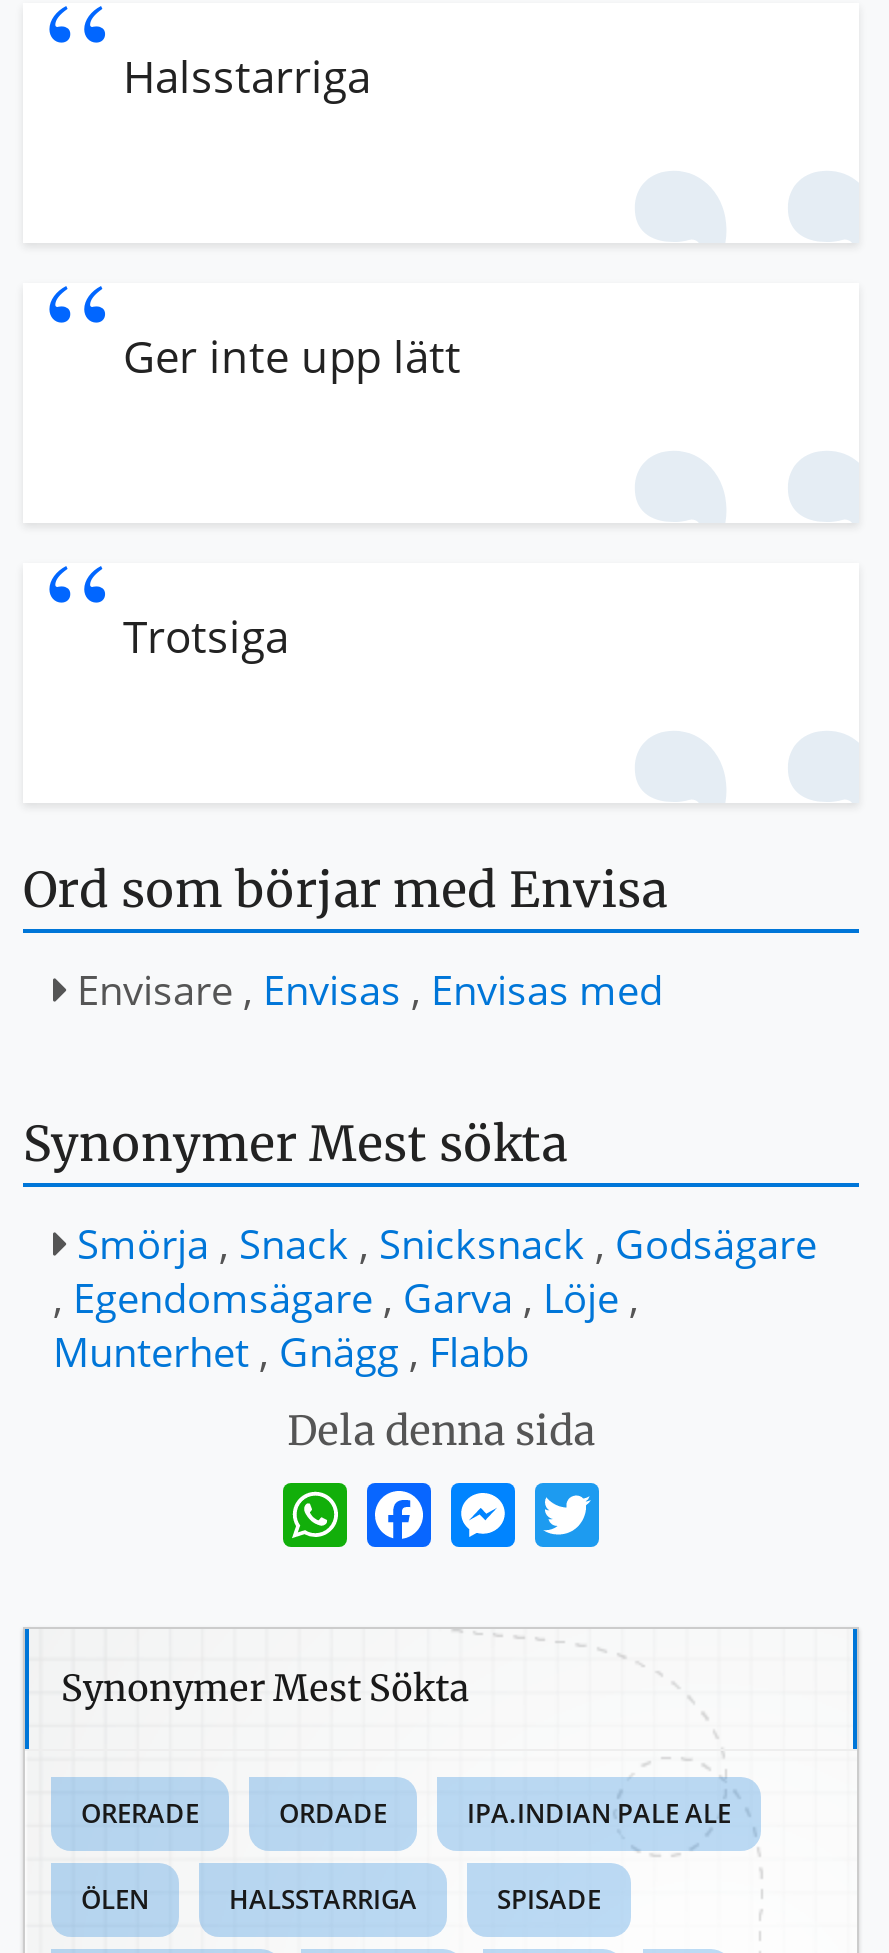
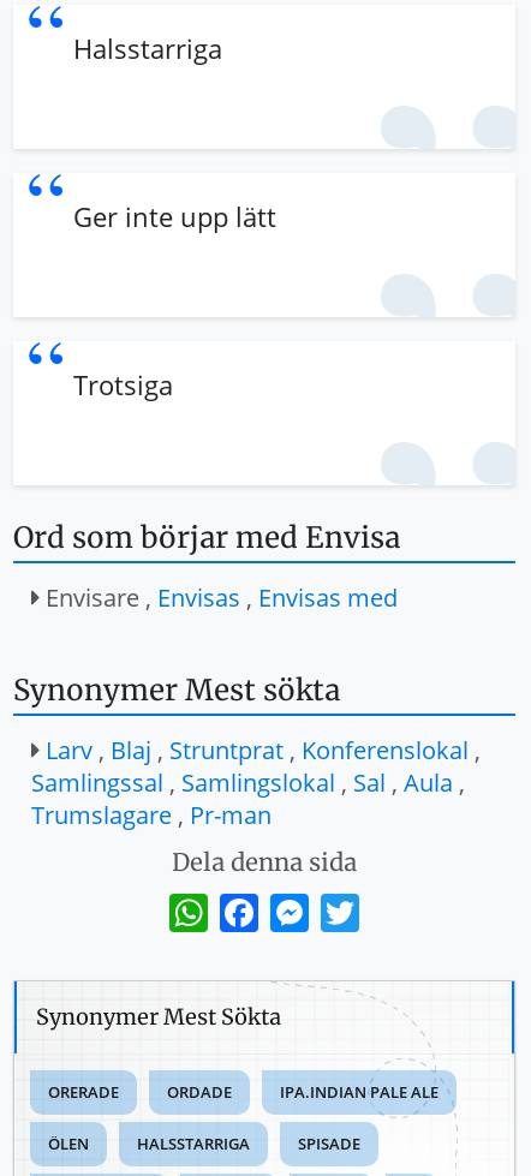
[53,1216,817,1378] Smörja, Snack, Snicksnack, Godsägare | , Egendomsägare, Garva, Löje, | Munterhet, Gnägg, Flabb -> [31,733,481,831] Larv, Blaj, Struntprat, Konferenslokal, | Samlingssal, Samlingslokal, Sal, Aula, | Trumslagare, Pr-man

